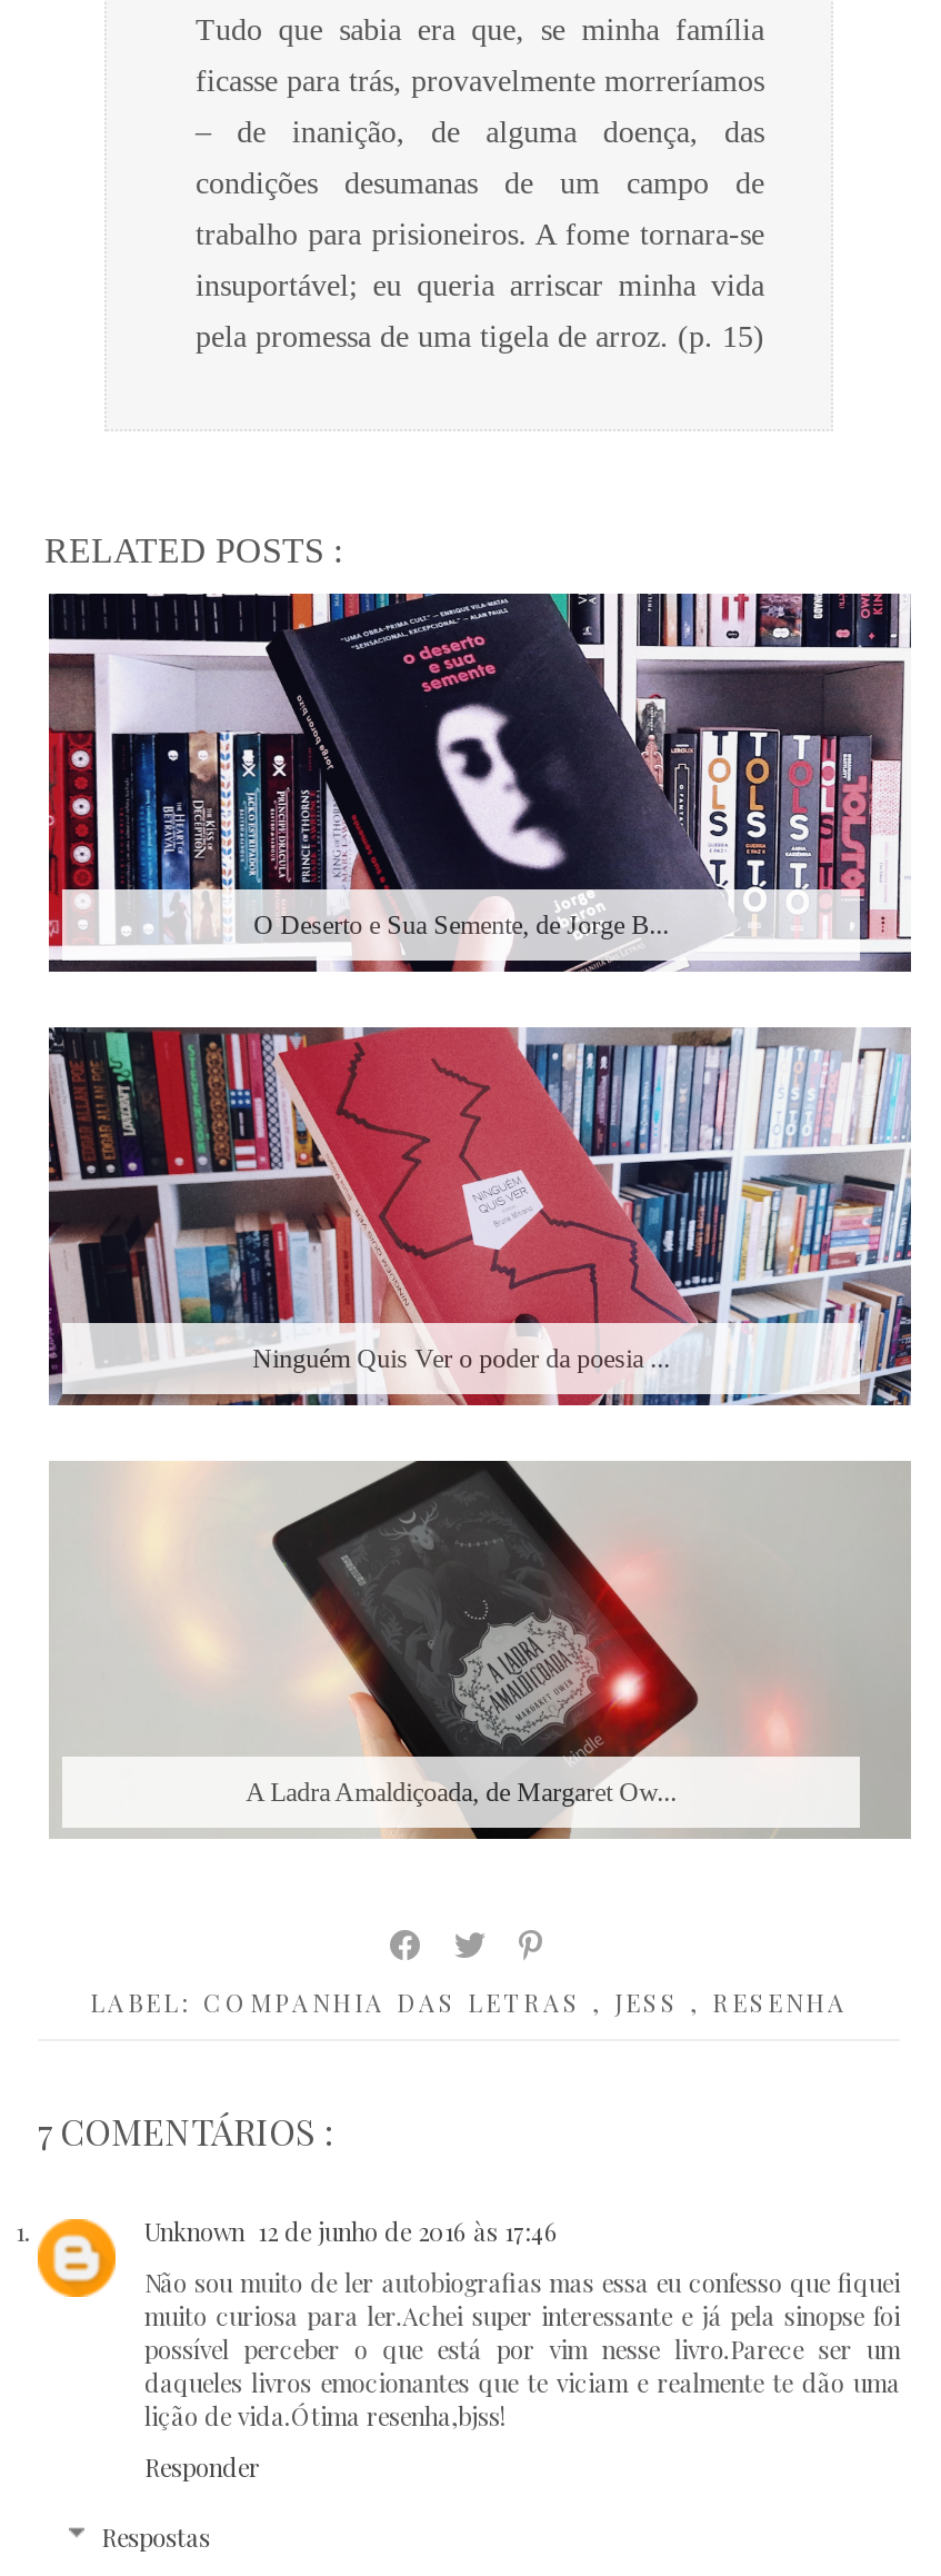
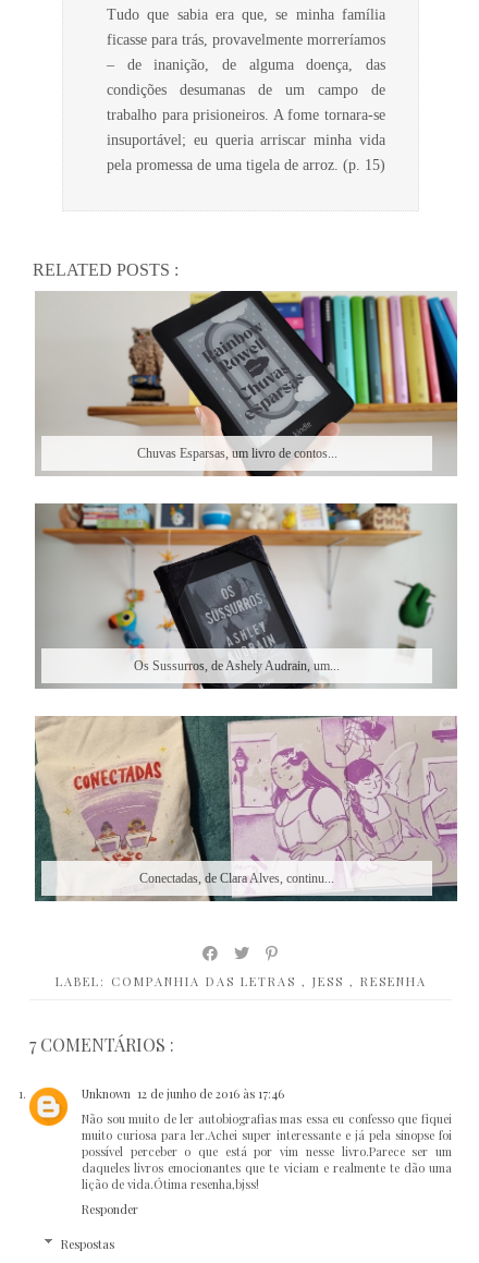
[47,591,911,974] [image] | O Deserto e Sua Semente, de Jorge B... -> [35,291,458,477] [image] | Chuvas Esparsas, um livro de contos...
[47,1025,911,1408] [image] | Ninguém Quis Ver o poder da poesia ... -> [34,502,456,690] [image] | Os Sussurros, de Ashely Audrain, um...
[49,1461,911,1841] [image] | A Ladra Amaldiçoada, de Margaret Ow... -> [34,715,457,902] [image] | Conectadas, de Clara Alves, continu...

